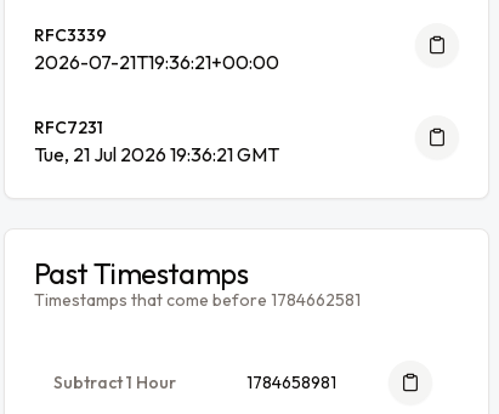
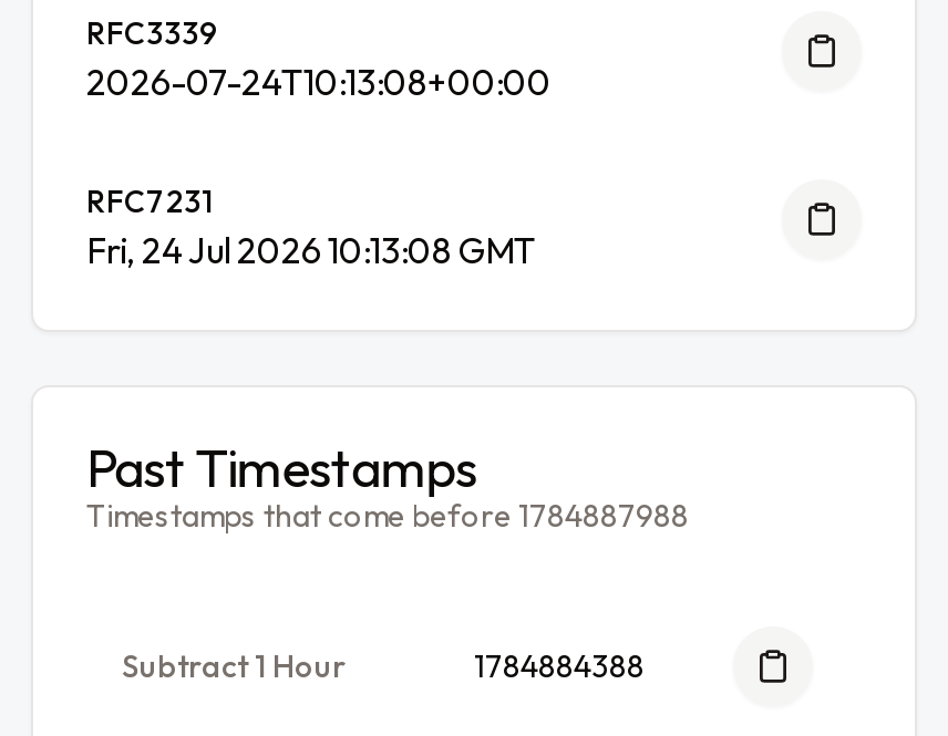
[34,50,279,74] 2026-07-21T19:36:21+00:00 -> [86,60,552,104] 2026-07-24T10:13:08+00:00
[34,142,279,166] Tue, 21 Jul 2026 19:36:21 GMT -> [86,228,536,272] Fri, 24 Jul 2026 10:13:08 GMT
[34,289,361,311] Timestamps that come before 1784662581 -> [86,496,689,536] Timestamps that come before 1784887988
[246,372,336,393] 1784658981 -> [474,646,645,686] 1784884388

